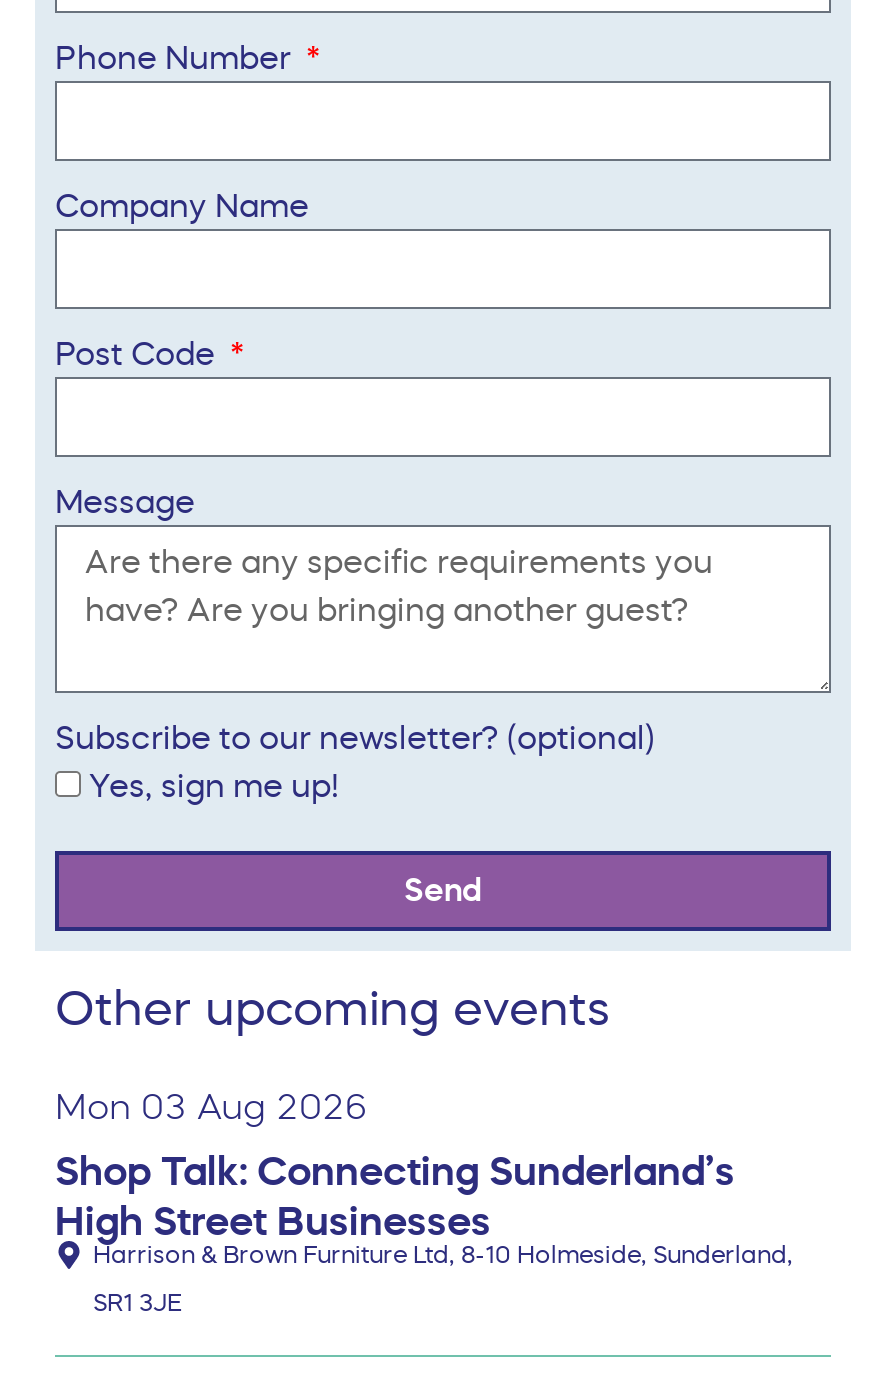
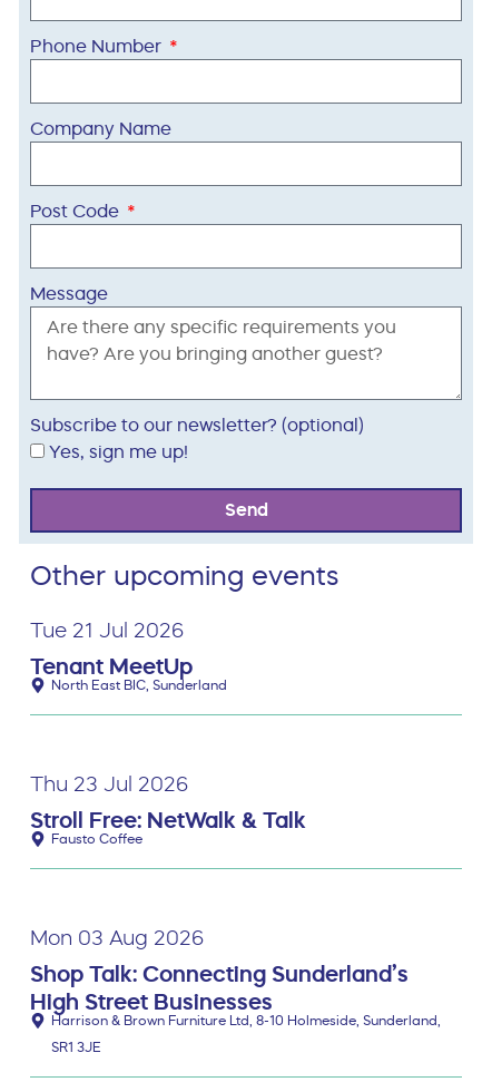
none -> [30,619,227,694] Tue 21 Jul 2026 | Tenant MeetUp | North East BIC, Sunderland
none -> [30,773,306,847] Thu 23 Jul 2026 | Stroll Free: NetWalk & Talk | Fausto Coffee

